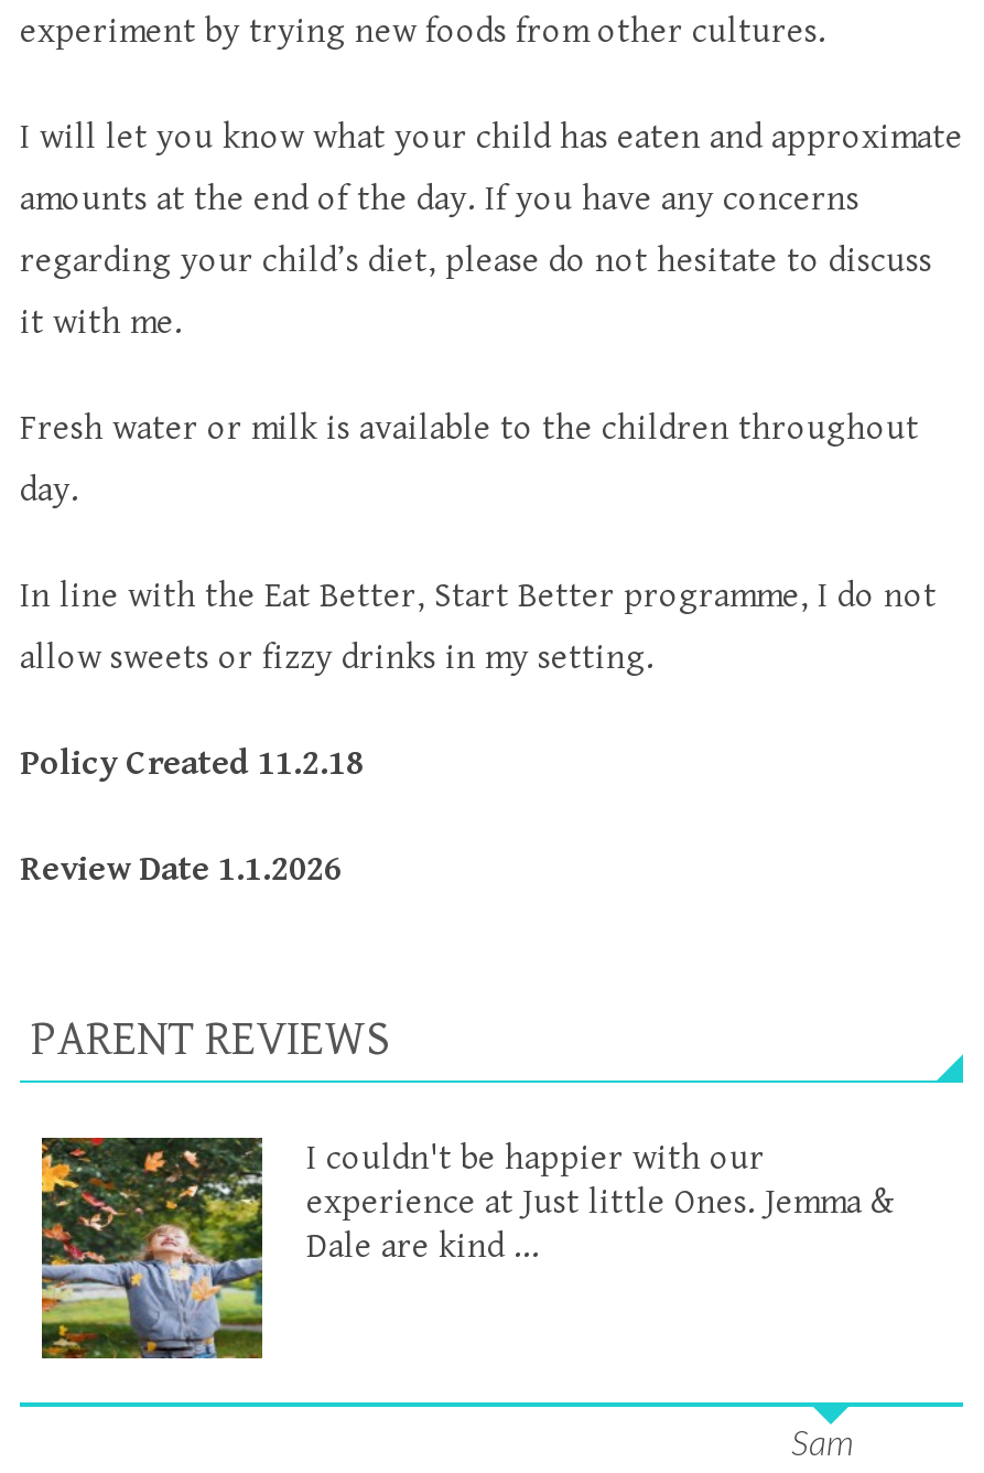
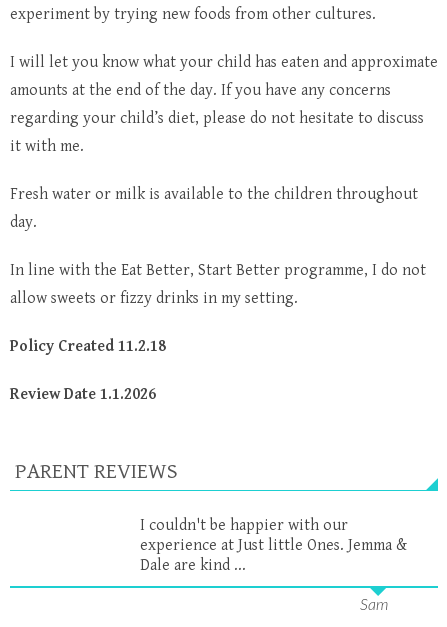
[40,1136,264,1361] [image] -> none

